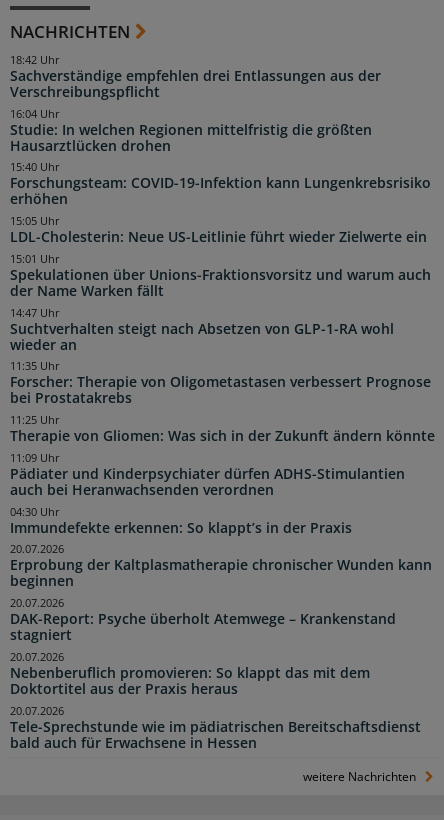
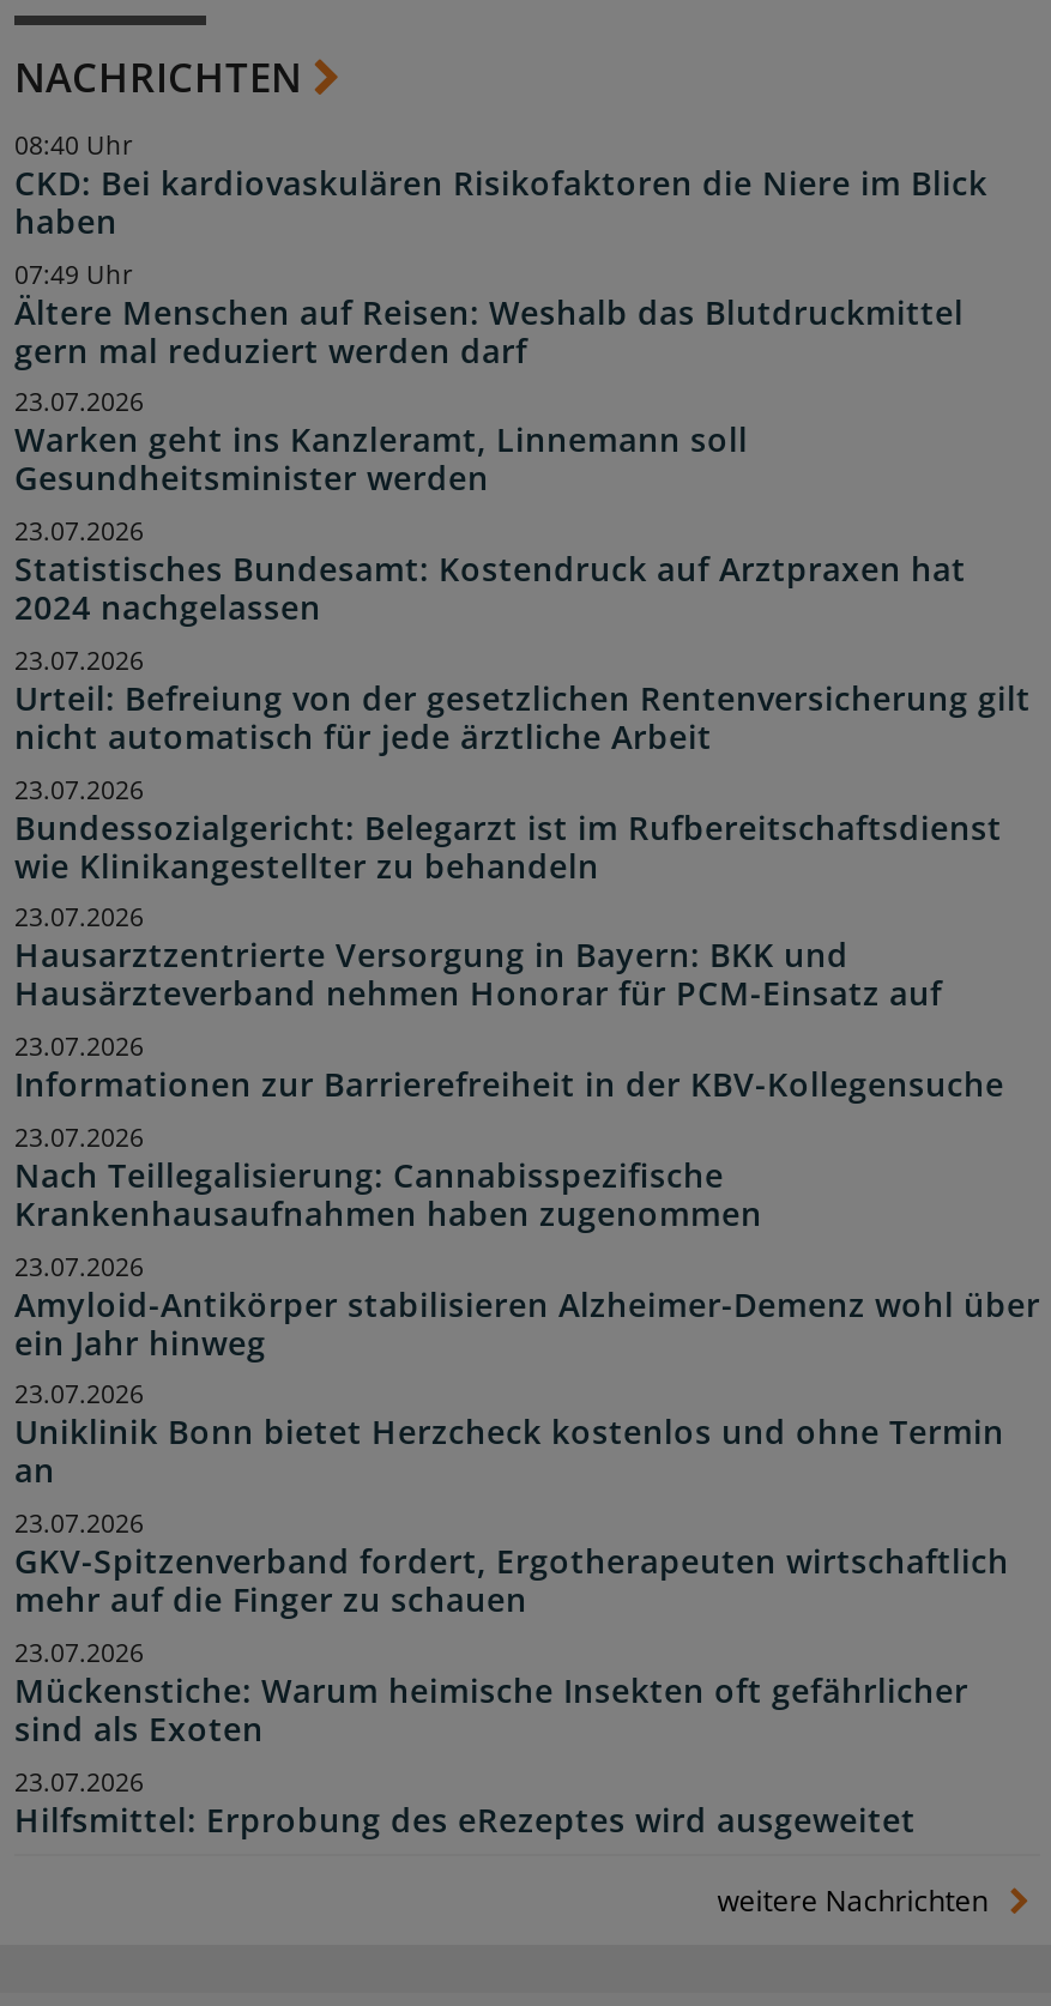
[10,53,60,67] 18:42 Uhr -> [14,128,134,162] 08:40 Uhr
[10,67,381,101] Sachverständige empfehlen drei Entlassungen aus der | Verschreibungspflicht -> [14,162,987,243] CKD: Bei kardiovaskulären Risikofaktoren die Niere im Blick | haben
[10,107,60,121] 16:04 Uhr -> [14,257,134,290] 07:49 Uhr
[10,121,372,155] Studie: In welchen Regionen mittelfristig die größten | Hausarztlücken drohen -> [14,290,964,372] Ältere Menschen auf Reisen: Weshalb das Blutdruckmittel | gern mal reduziert werden darf
[10,160,60,174] 15:40 Uhr -> [14,386,144,419] 23.07.2026
[10,174,431,208] Forschungsteam: COVID-19-Infektion kann Lungenkrebsrisiko | erhöhen -> [14,419,748,501] Warken geht ins Kanzleramt, Linnemann soll | Gesundheitsminister werden
[10,214,60,228] 15:05 Uhr -> [14,515,144,548] 23.07.2026
[10,228,427,246] LDL-Cholesterin: Neue US-Leitlinie führt wieder Zielwerte ein -> [14,548,966,630] Statistisches Bundesamt: Kostendruck auf Arztpraxen hat | 2024 nachgelassen
[10,252,60,266] 15:01 Uhr -> [14,643,144,677] 23.07.2026
[10,266,431,300] Spekulationen über Unions-Fraktionsvorsitz und warum auch | der Name Warken fällt -> [14,677,1031,758] Urteil: Befreiung von der gesetzlichen Rentenversicherung gilt | nicht automatisch für jede ärztliche Arbeit
[10,306,60,320] 14:47 Uhr -> [14,772,144,806] 23.07.2026
[10,320,394,354] Suchtverhalten steigt nach Absetzen von GLP-1-RA wohl | wieder an -> [14,806,1002,887] Bundessozialgericht: Belegarzt ist im Rufbereitschaftsdienst | wie Klinikangestellter zu behandeln
[10,359,60,373] 11:35 Uhr -> [14,901,144,934] 23.07.2026
[10,373,431,407] Forscher: Therapie von Oligometastasen verbessert Prognose | bei Prostatakrebs -> [14,934,942,1016] Hausarztzentrierte Versorgung in Bayern: BKK und | Hausärzteverband nehmen Honorar für PCM-Einsatz auf
[10,413,60,427] 11:25 Uhr -> [14,1030,144,1063] 23.07.2026
[10,427,435,445] Therapie von Gliomen: Was sich in der Zukunft ändern könnte -> [14,1063,1004,1107] Informationen zur Barrierefreiheit in der KBV-Kollegensuche
[10,451,60,465] 11:09 Uhr -> [14,1120,144,1154] 23.07.2026
[10,465,405,499] Pädiater und Kinderpsychiater dürfen ADHS-Stimulantien | auch bei Heranwachsenden verordnen -> [14,1154,762,1235] Nach Teillegalisierung: Cannabisspezifische | Krankenhausaufnahmen haben zugenommen
[10,505,60,519] 04:30 Uhr -> [14,1249,144,1283] 23.07.2026
[10,519,352,537] Immundefekte erkennen: So klappt’s in der Praxis -> [14,1283,1040,1364] Amyloid-Antikörper stabilisieren Alzheimer-Demenz wohl über | ein Jahr hinweg
[10,542,64,556] 20.07.2026 -> [14,1378,144,1411] 23.07.2026
[10,556,432,590] Erprobung der Kaltplasmatherapie chronischer Wunden kann | beginnen -> [14,1411,1004,1493] Uniklinik Bonn bietet Herzcheck kostenlos und ohne Termin | an
[10,596,64,610] 20.07.2026 -> [14,1507,144,1540] 23.07.2026
[10,610,396,644] DAK-Report: Psyche überholt Atemwege – Krankenstand | stagniert -> [14,1540,1009,1622] GKV-Spitzenverband fordert, Ergotherapeuten wirtschaftlich | mehr auf die Finger zu schauen
[10,650,64,664] 20.07.2026 -> [14,1635,144,1669] 23.07.2026
[10,664,370,698] Nebenberuflich promovieren: So klappt das mit dem | Doktortitel aus der Praxis heraus -> [14,1669,968,1751] Mückenstiche: Warum heimische Insekten oft gefährlicher | sind als Exoten
[10,704,64,718] 20.07.2026 -> [14,1764,144,1798] 23.07.2026
[10,718,421,752] Tele-Sprechstunde wie im pädiatrischen Bereitschaftsdienst | bald auch für Erwachsene in Hessen -> [14,1798,916,1841] Hilfsmittel: Erprobung des eRezeptes wird ausgeweitet

